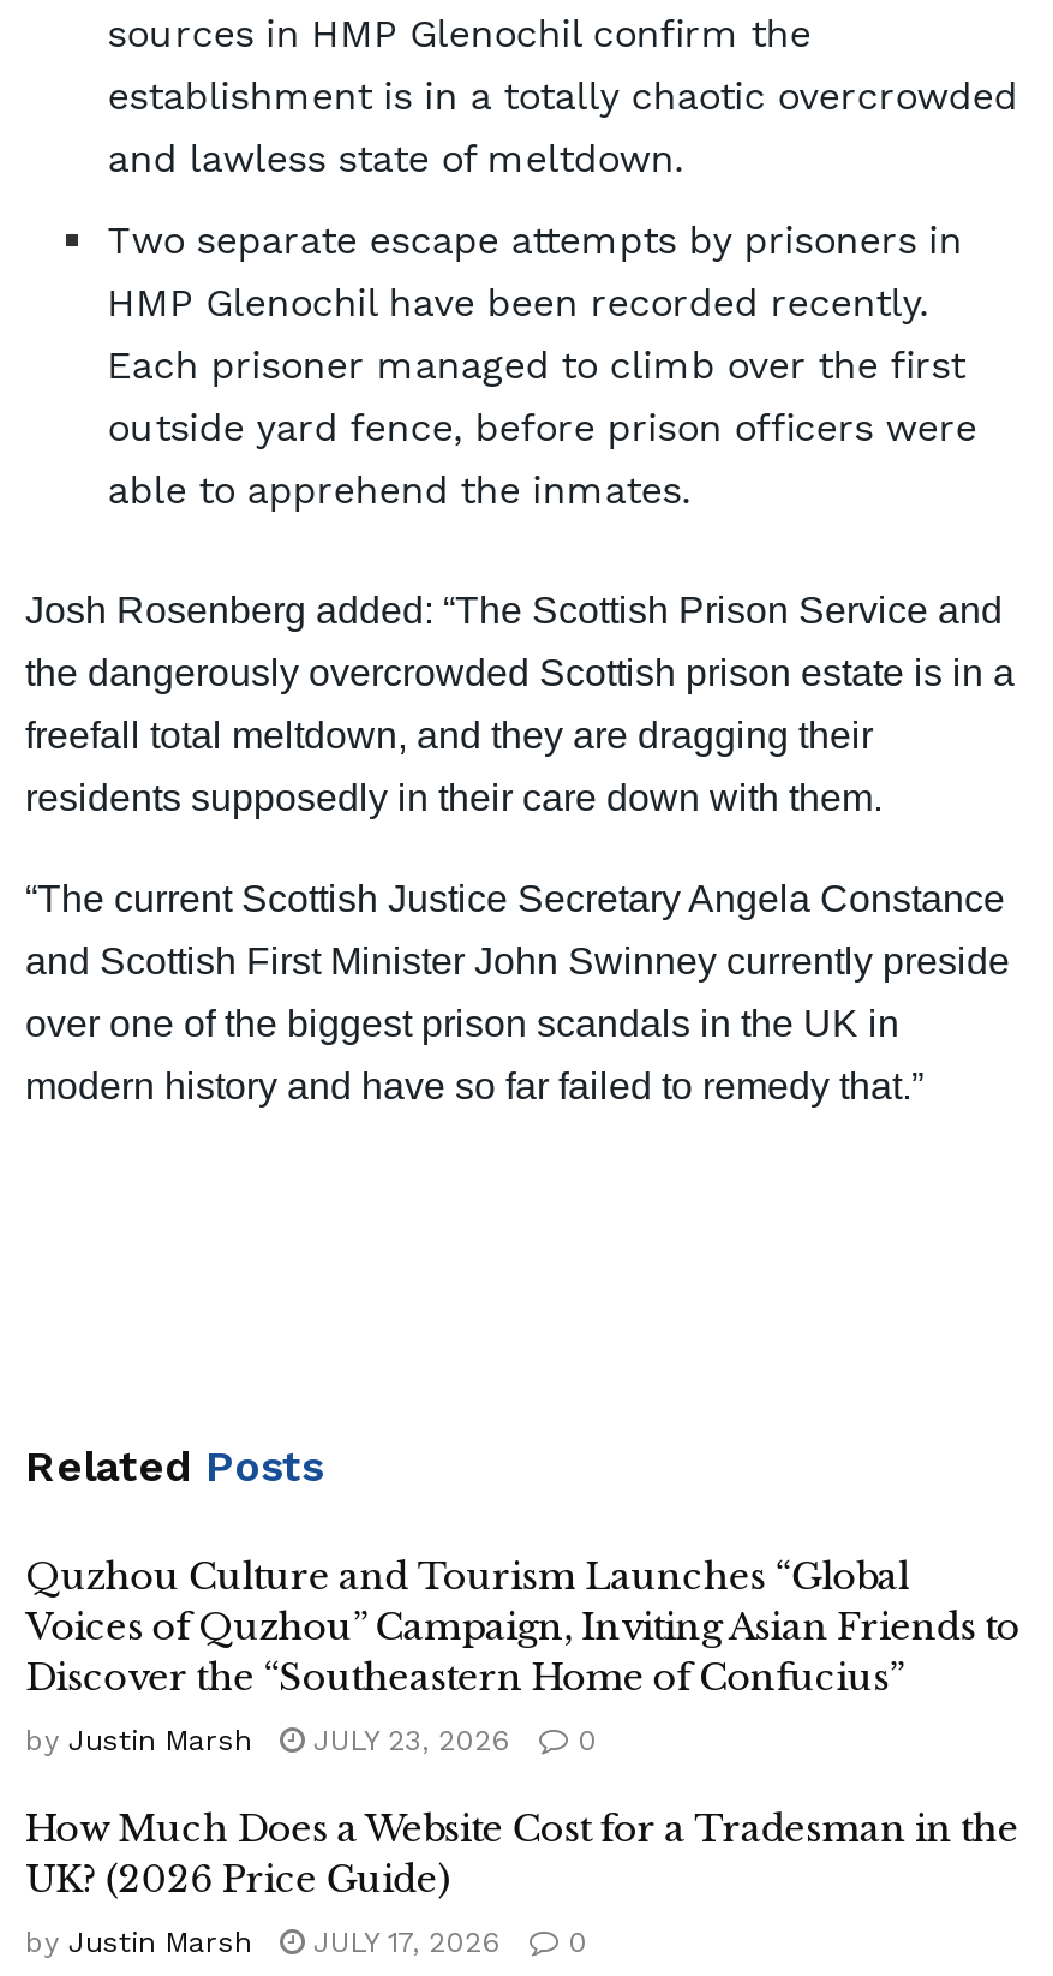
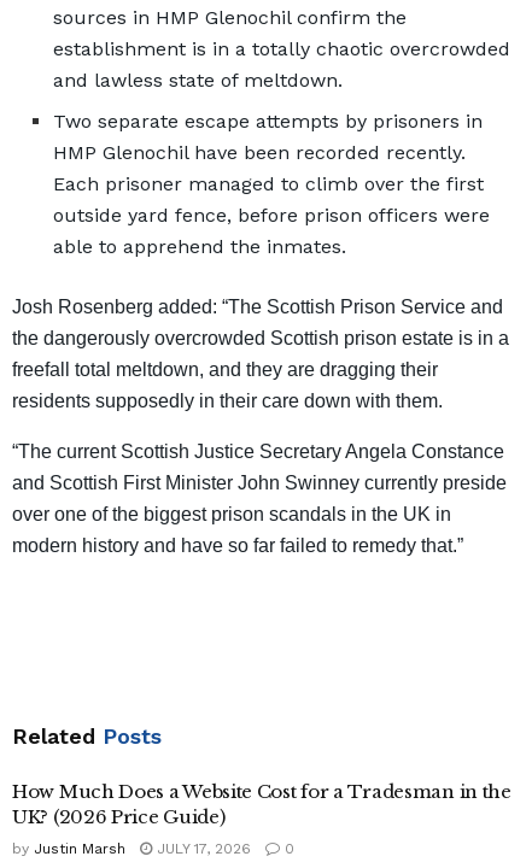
[25,1554,1020,1758] Quzhou Culture and Tourism Launches “Global | Voices of Quzhou” Campaign, Inviting Asian Friends to | Discover the “Southeastern Home of Confucius” | by Justin Marsh | JULY 23, 2026 | 0 -> none

